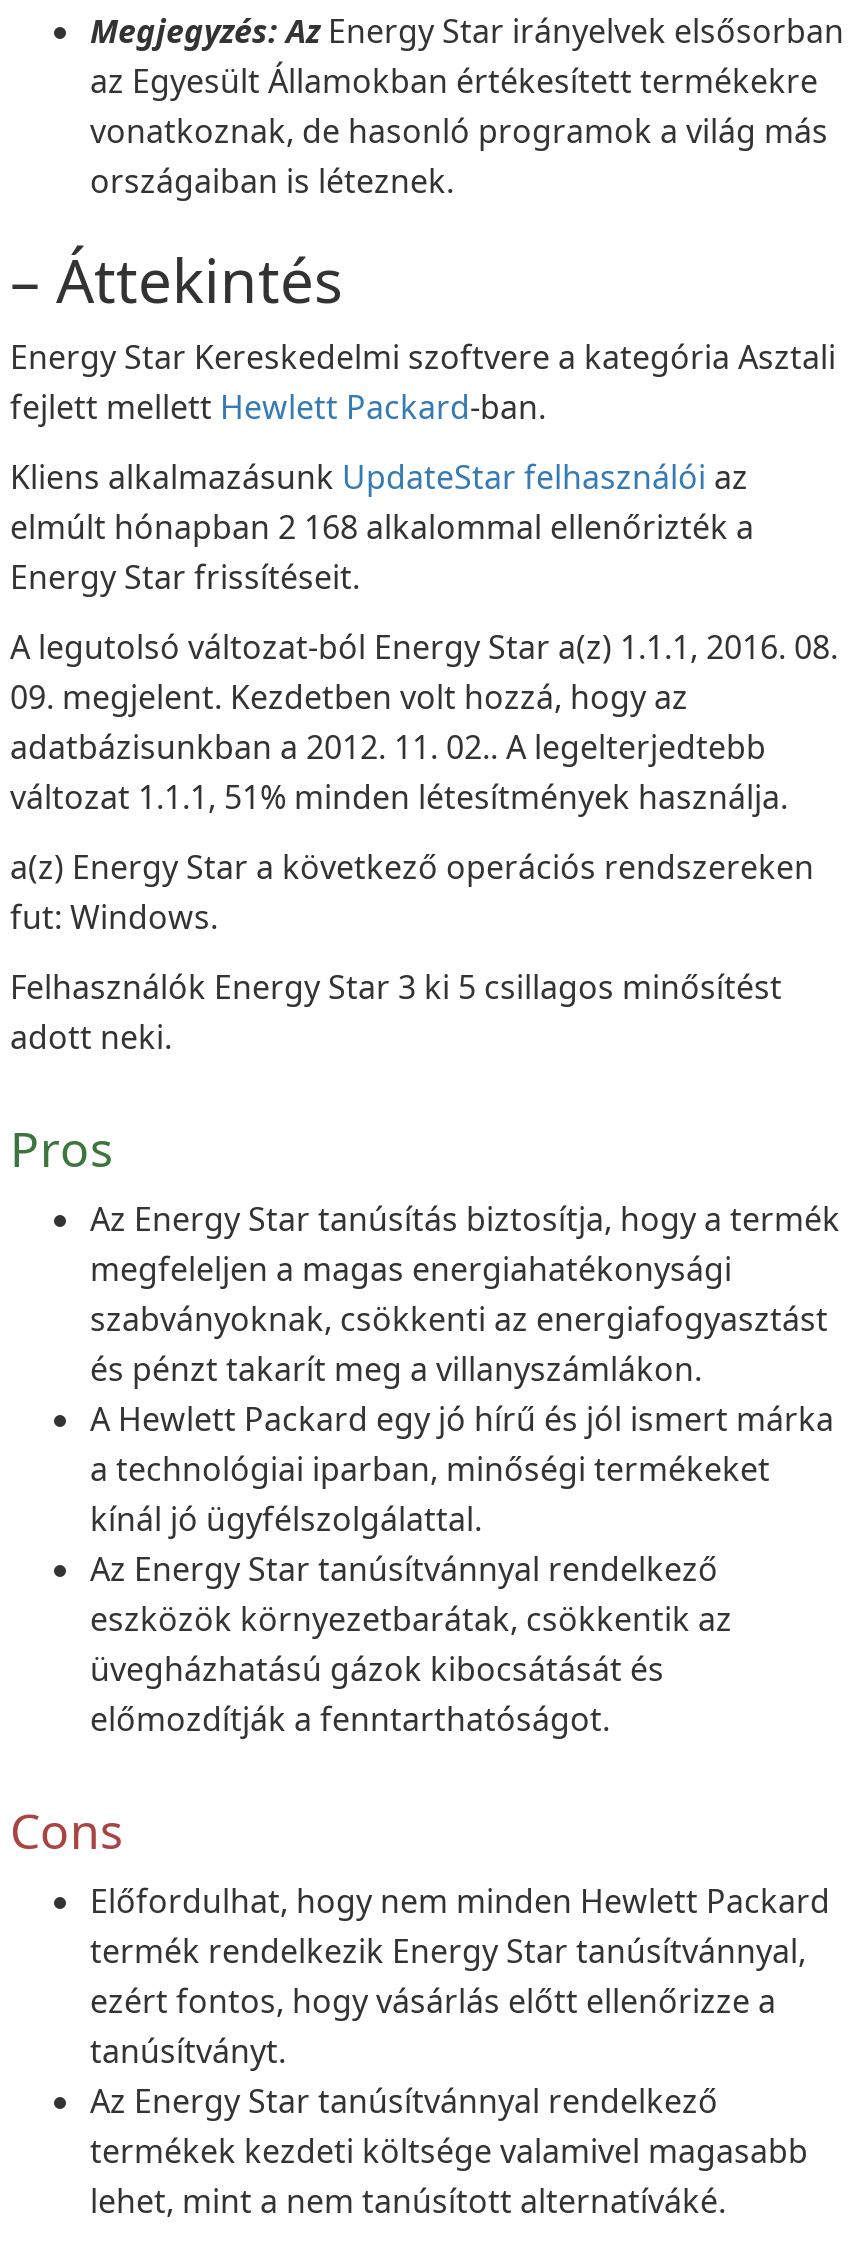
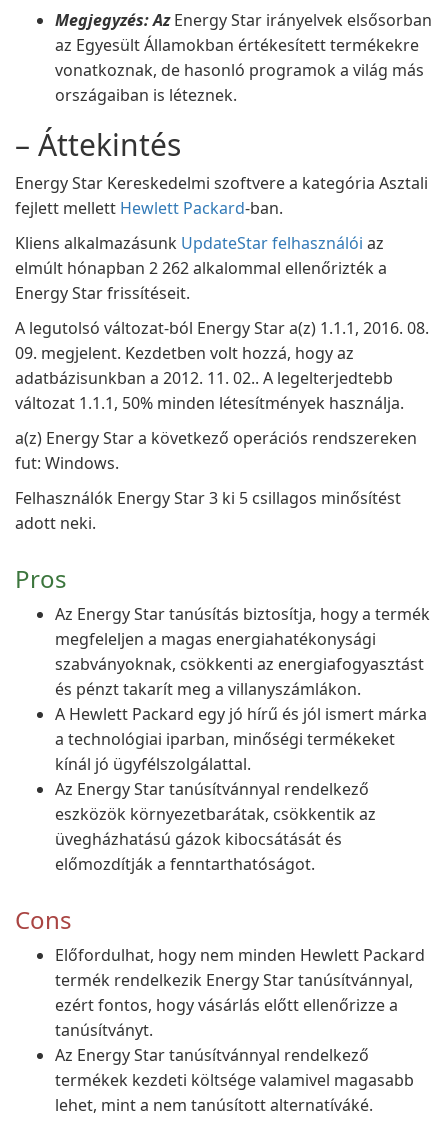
[10,505,754,549] elmúlt hónapban 2 168 alkalommal ellenőrizték a -> [15,257,387,279] elmúlt hónapban 2 262 alkalommal ellenőrizték a
[10,775,788,819] változat 1.1.1, 51% minden létesítmények használja. -> [15,392,404,414] változat 1.1.1, 50% minden létesítmények használja.

